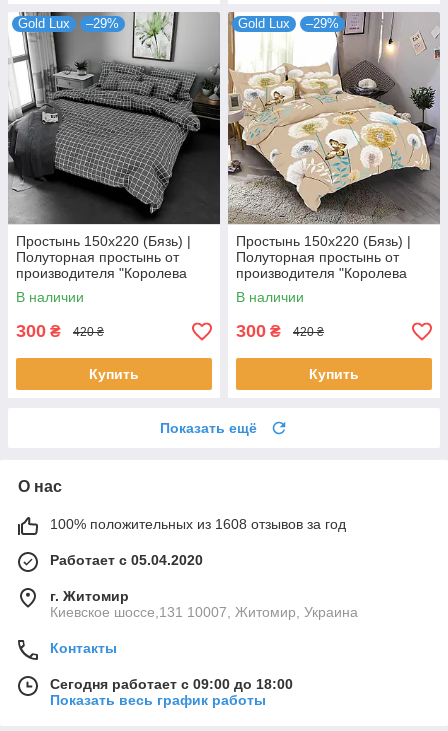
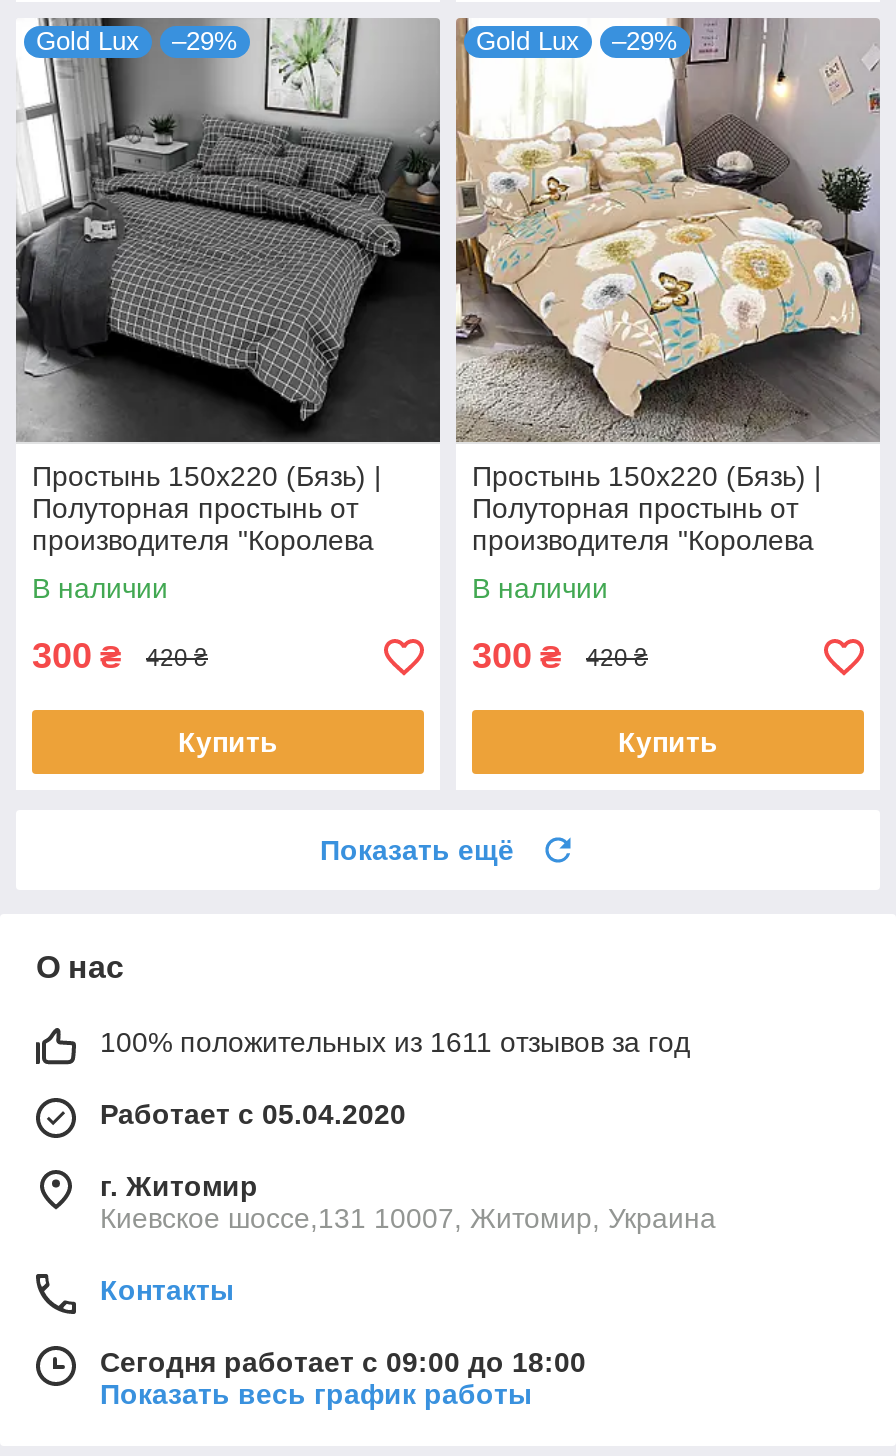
[50,516,346,532] 100% положительных из 1608 отзывов за год -> [100,1027,690,1059] 100% положительных из 1611 отзывов за год

